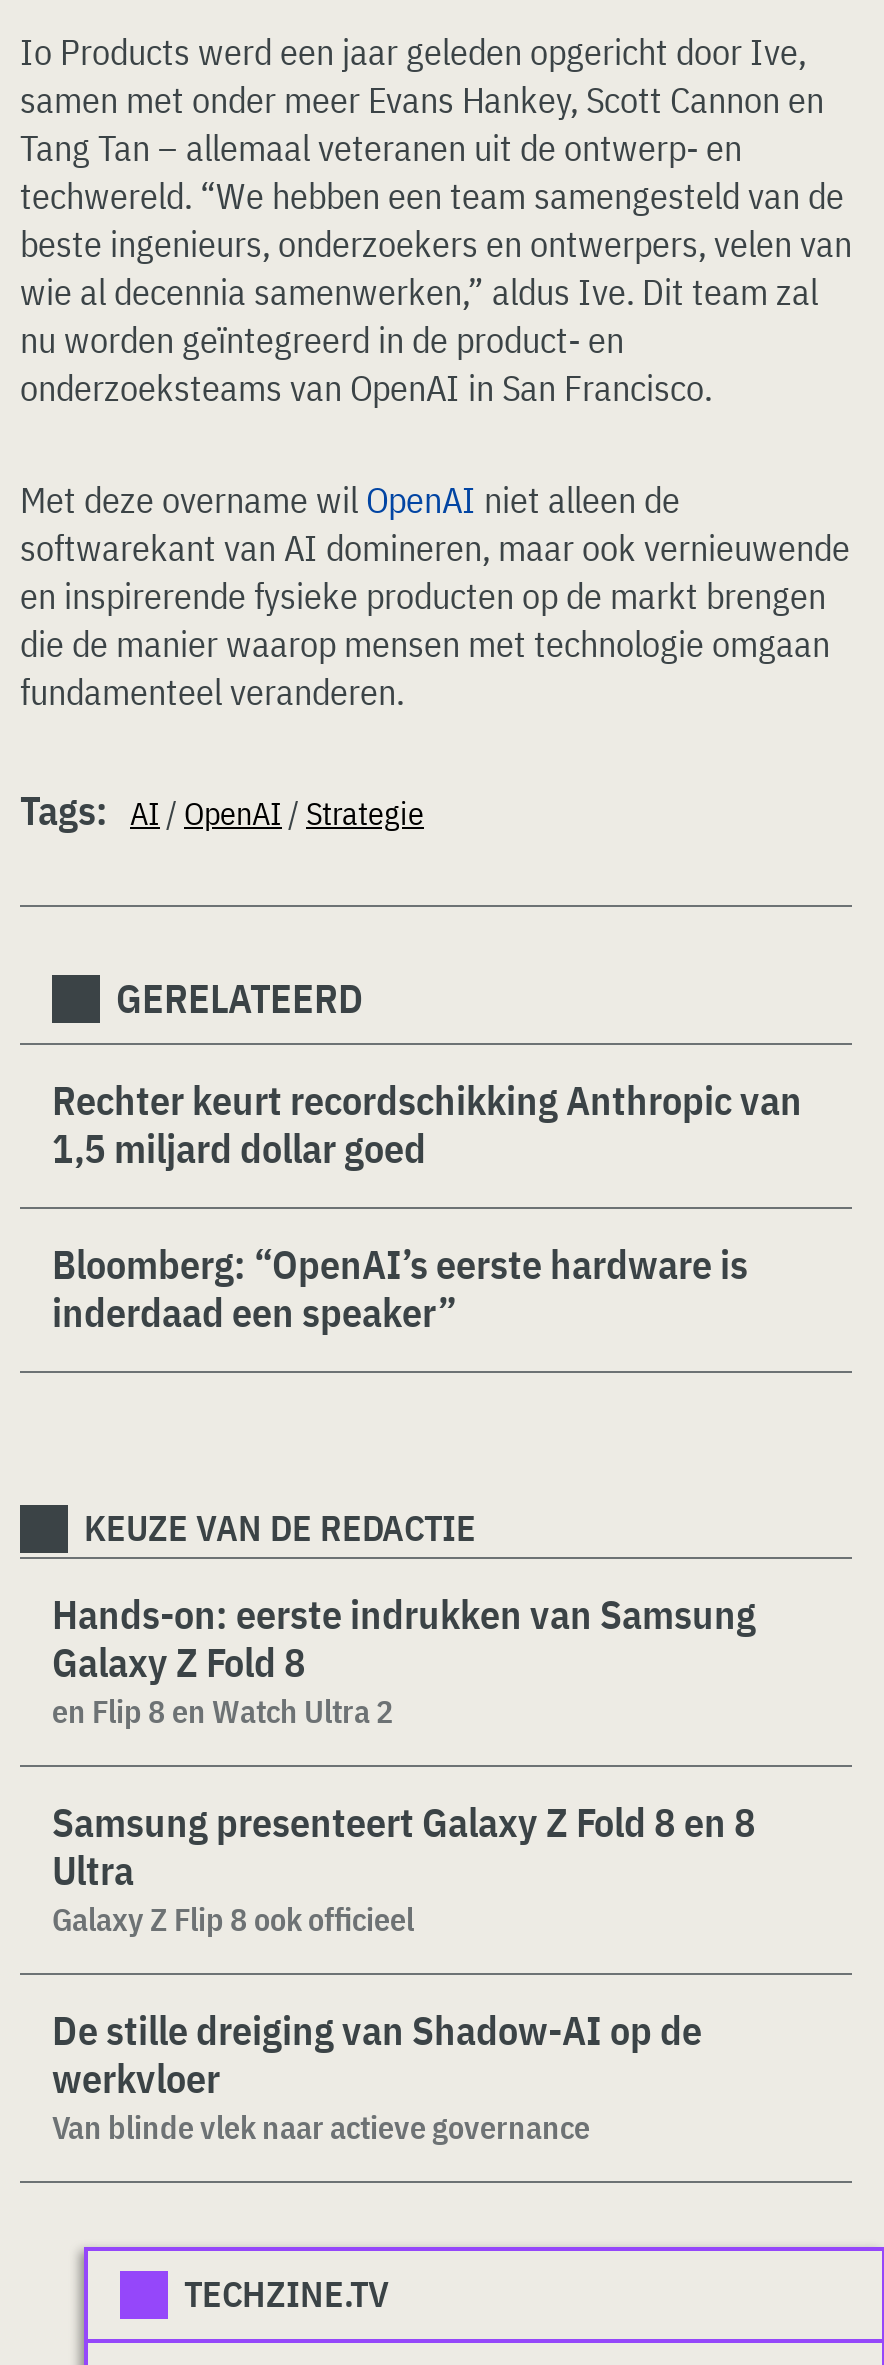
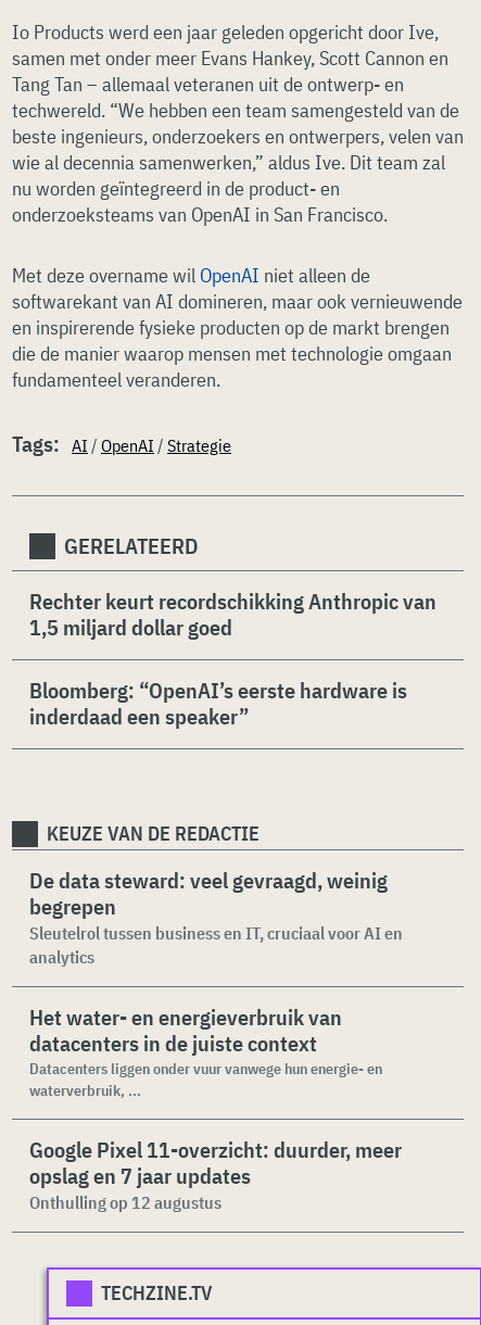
[52,1587,756,1731] Hands-on: eerste indrukken van Samsung | Galaxy Z Fold 8 | en Flip 8 en Watch Ultra 2 -> [29,866,403,968] De data steward: veel gevraagd, weinig | begrepen | Sleutelrol tussen business en IT, cruciaal voor AI en | analytics
[52,1795,756,1939] Samsung presenteert Galaxy Z Fold 8 en 8 | Ultra | Galaxy Z Flip 8 ook officieel -> [29,1002,382,1100] Het water- en energieverbruik van | datacenters in de juiste context | Datacenters liggen onder vuur vanwege hun energie- en | waterverbruik, ...
[52,2003,702,2147] De stille dreiging van Shadow-AI op de | werkvloer | Van blinde vlek naar actieve governance -> [29,1135,402,1213] Google Pixel 11-overzicht: duurder, meer | opslag en 7 jaar updates | Onthulling op 12 augustus

